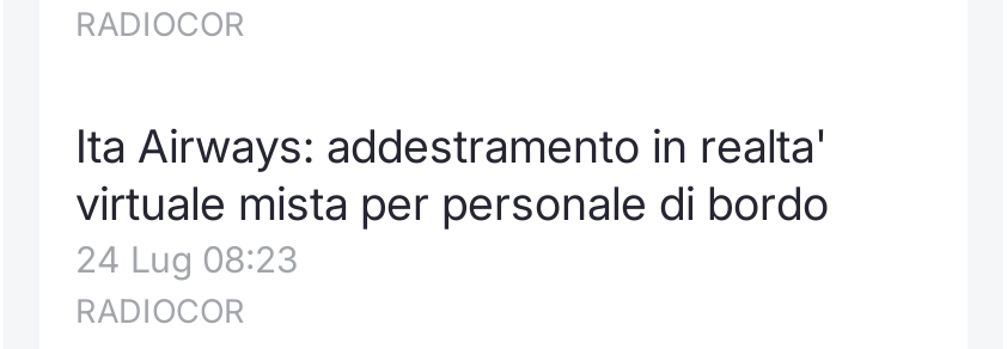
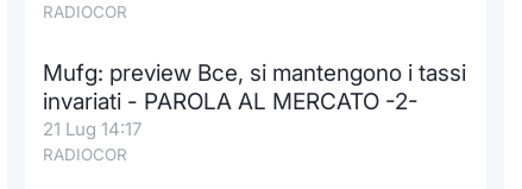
[75,120,829,282] Ita Airways: addestramento in realta' | virtuale mista per personale di bordo | 24 Lug 08:23 -> [43,59,466,140] Mufg: preview Bce, si mantengono i tassi | invariati - PAROLA AL MERCATO -2- | 21 Lug 14:17

